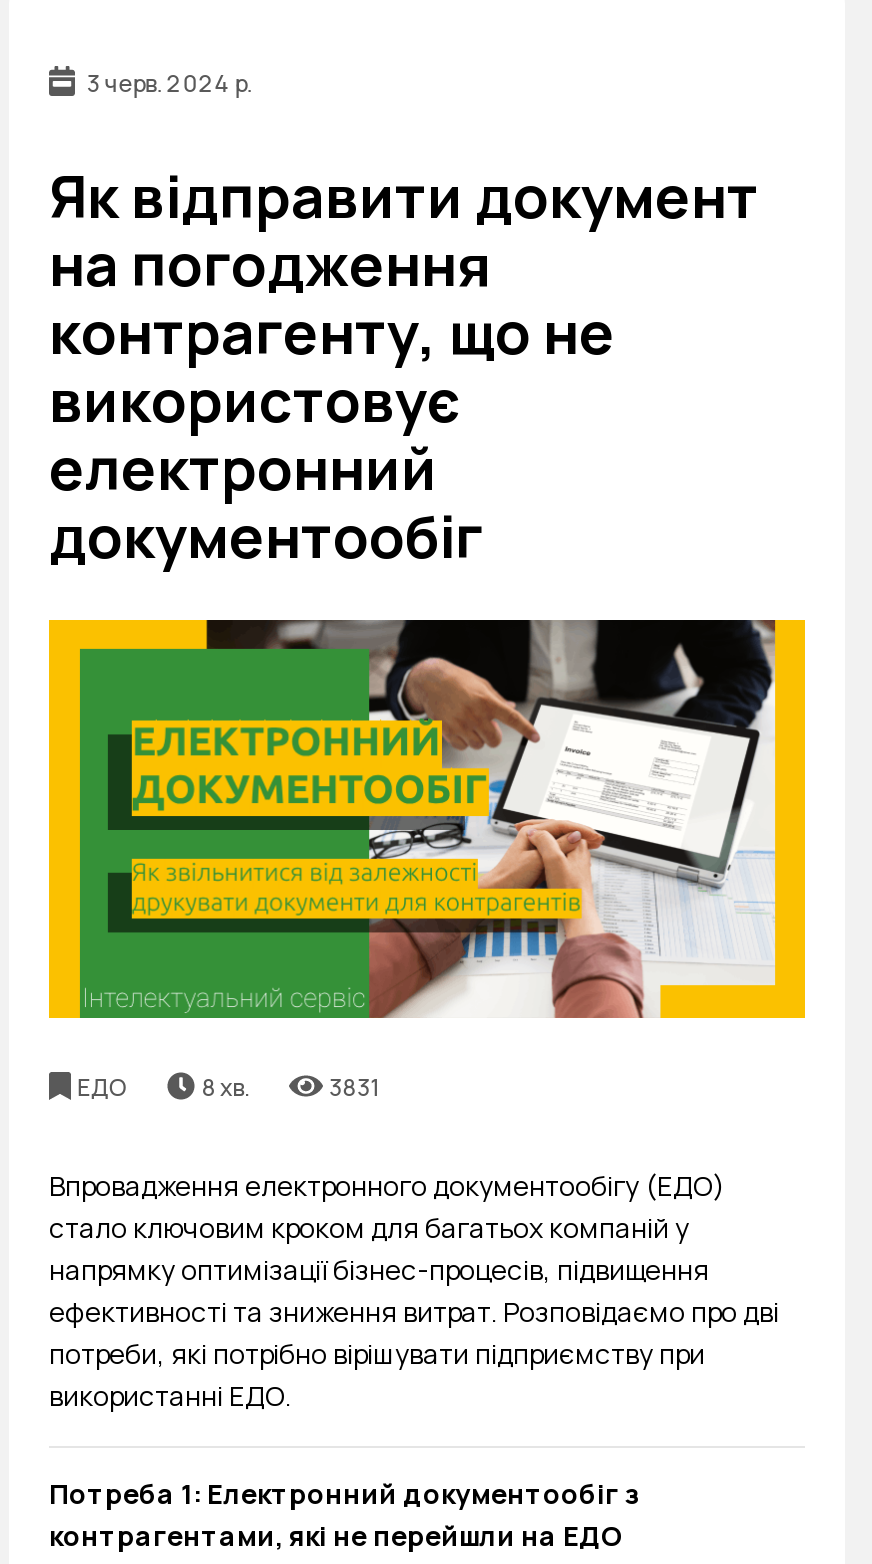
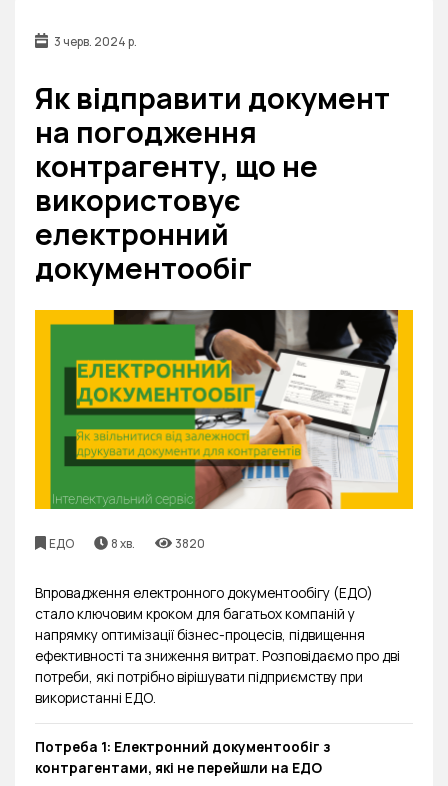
[329,1073,379,1103] 3831 -> [175,536,205,551] 3820

